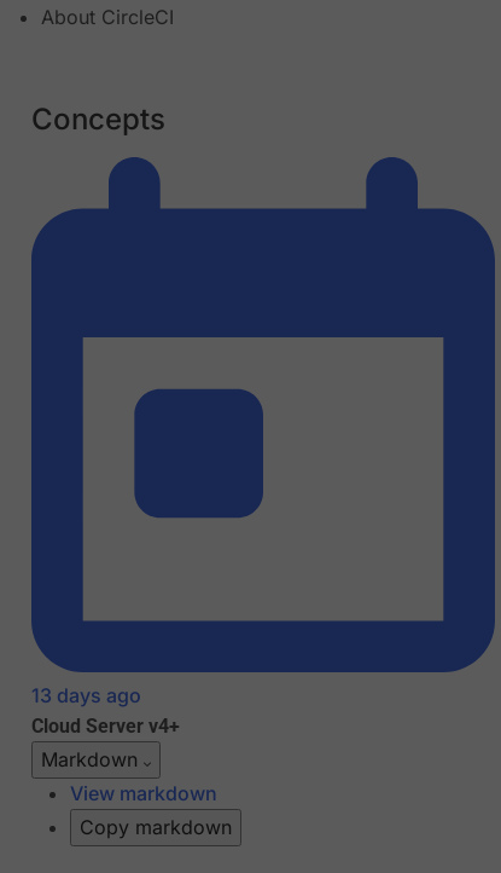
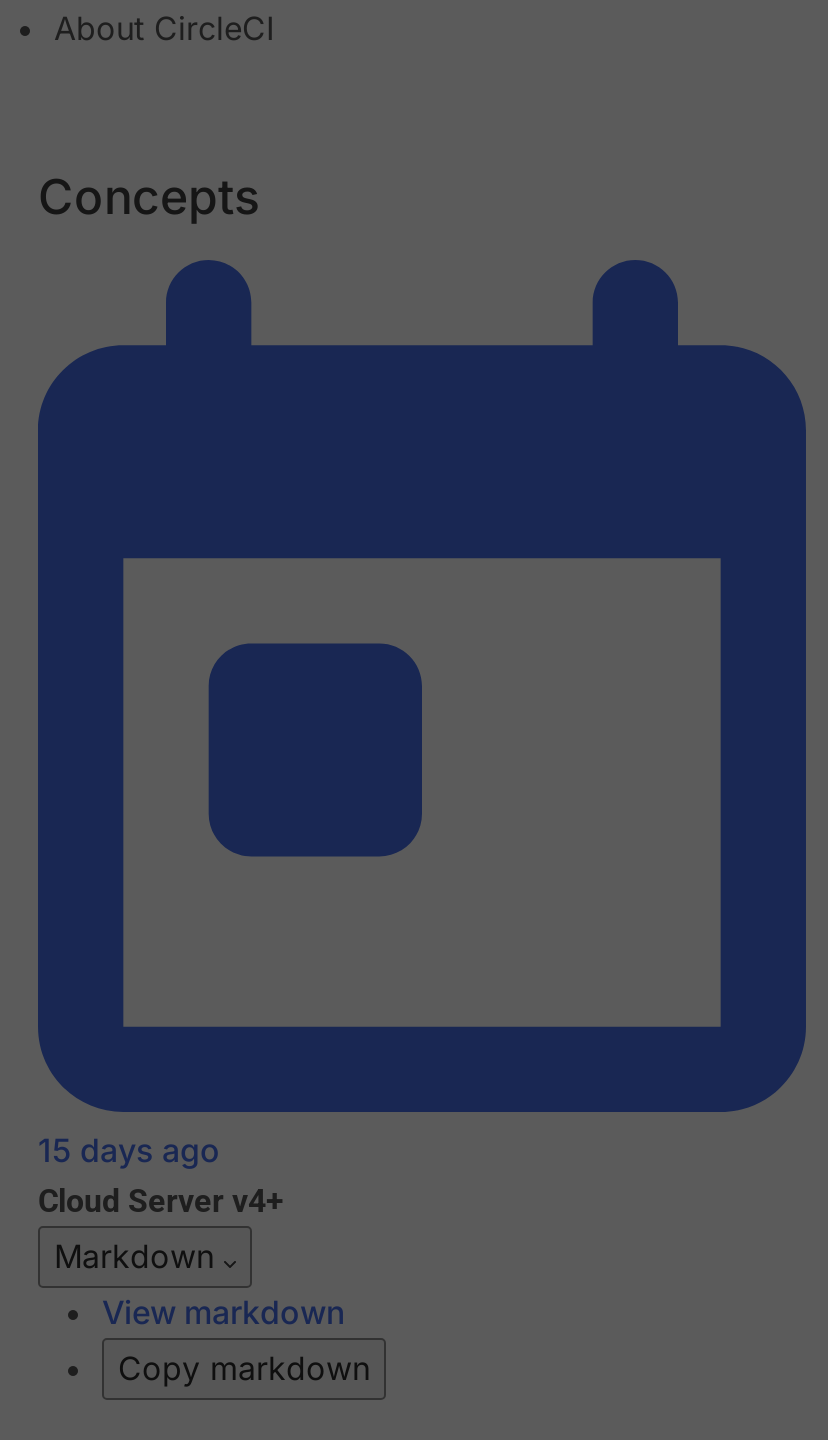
[31,684,141,708] 13 days ago -> [38,1131,220,1171] 15 days ago

